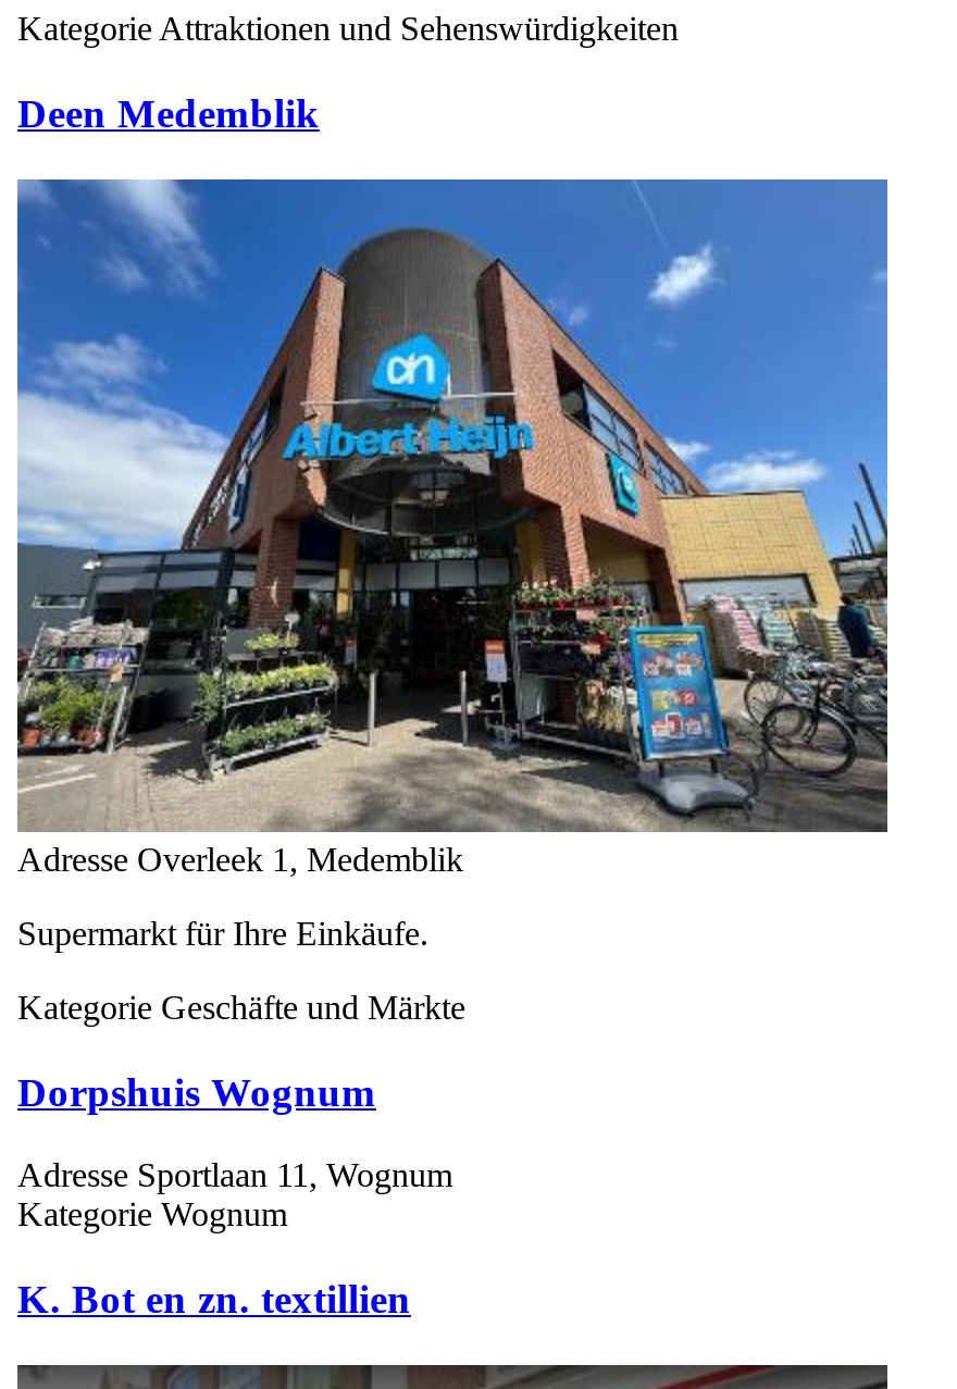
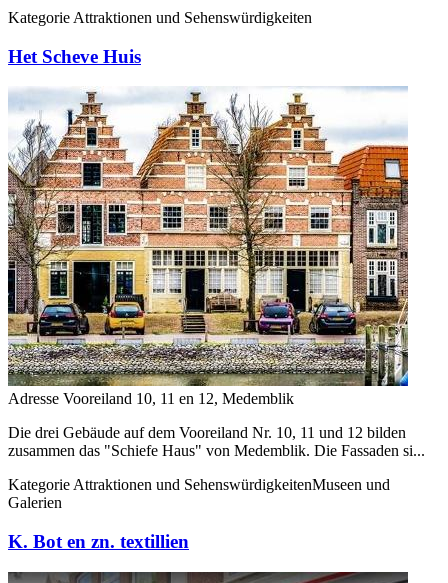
[17,90,320,136] Deen Medemblik -> [8,46,141,67] Het Scheve Huis
[15,178,890,1233] [image] | Adresse Overleek 1, Medemblik | Supermarkt für Ihre Einkäufe. | Kategorie Geschäfte und Märkte | Dorpshuis Wognum | Adresse Sportlaan 11, Wognum | KategorieWognum -> [7,86,425,511] [image] | Adresse Vooreiland 10, 11 en 12, Medemblik | Die drei Gebäude auf dem Vooreiland Nr. 10, 11 und 12 bilden | zusammen das "Schiefe Haus" von Medemblik. Die Fassaden si... | Kategorie Attraktionen und SehenswürdigkeitenMuseen und | Galerien

